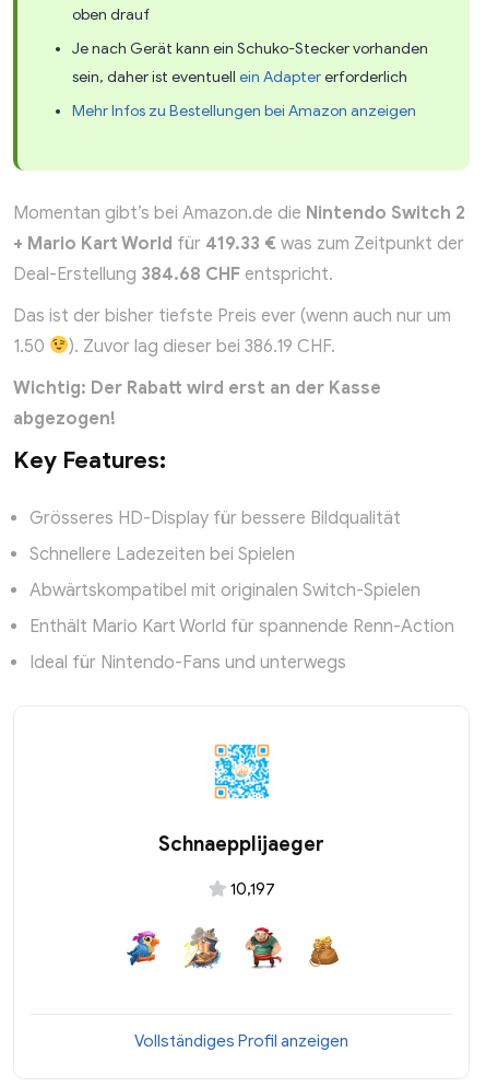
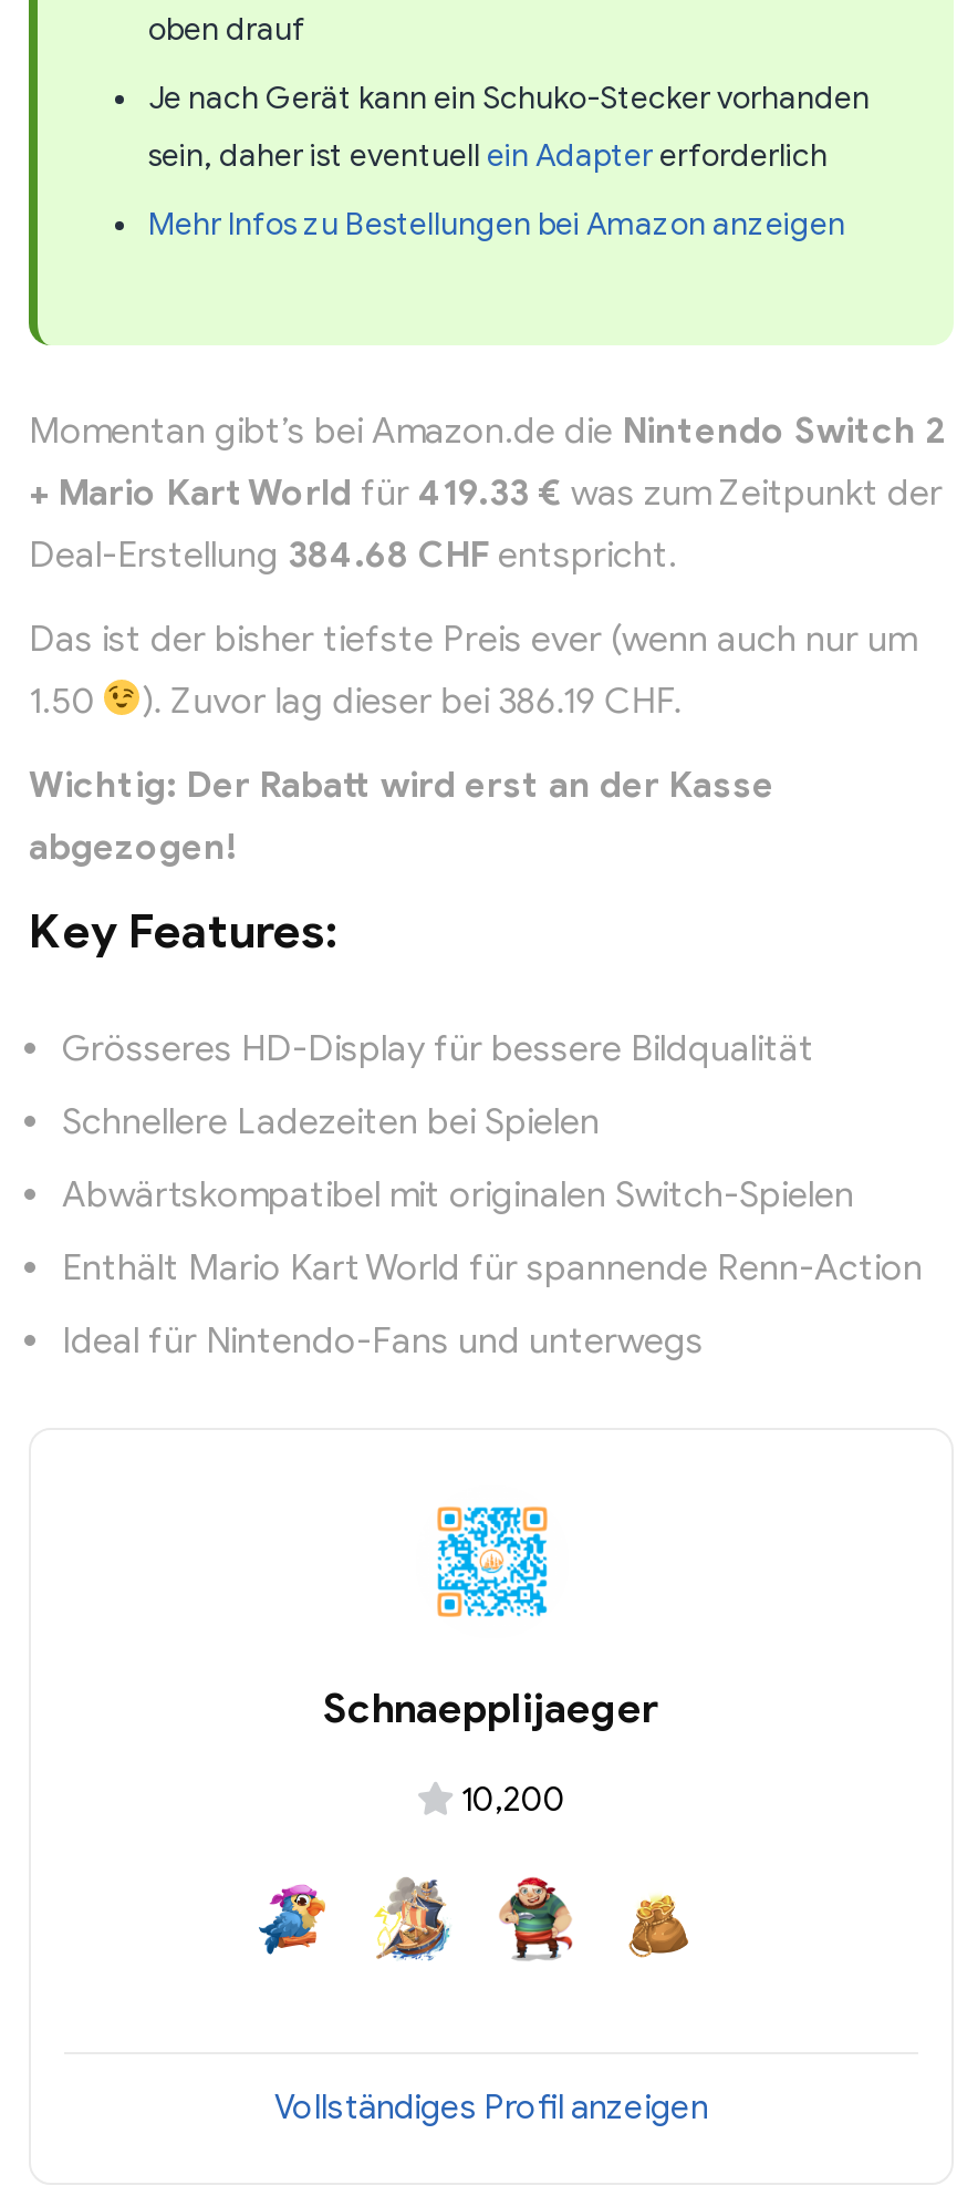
[227,879,275,899] 10,197 -> [455,1779,565,1819] 10,200

